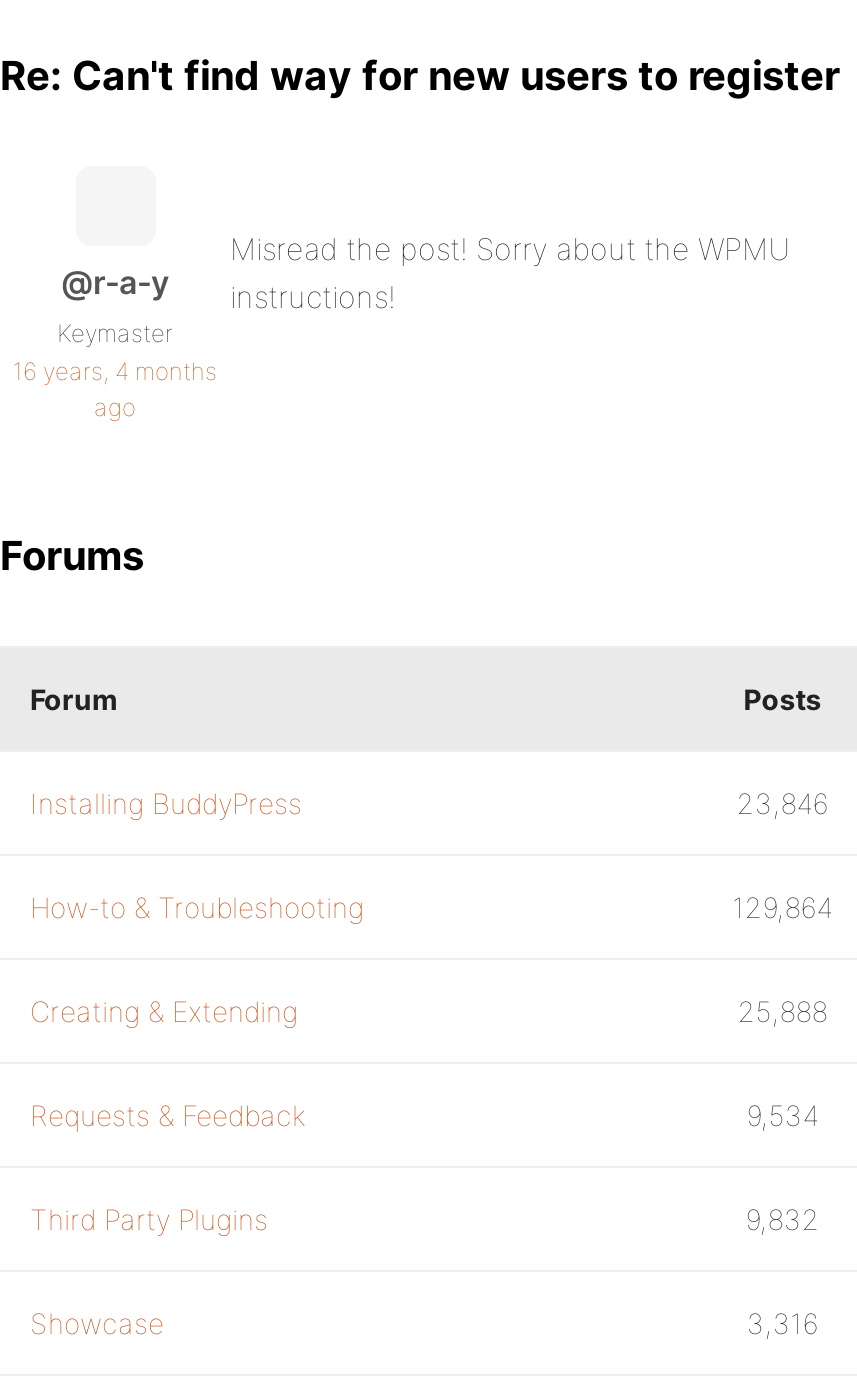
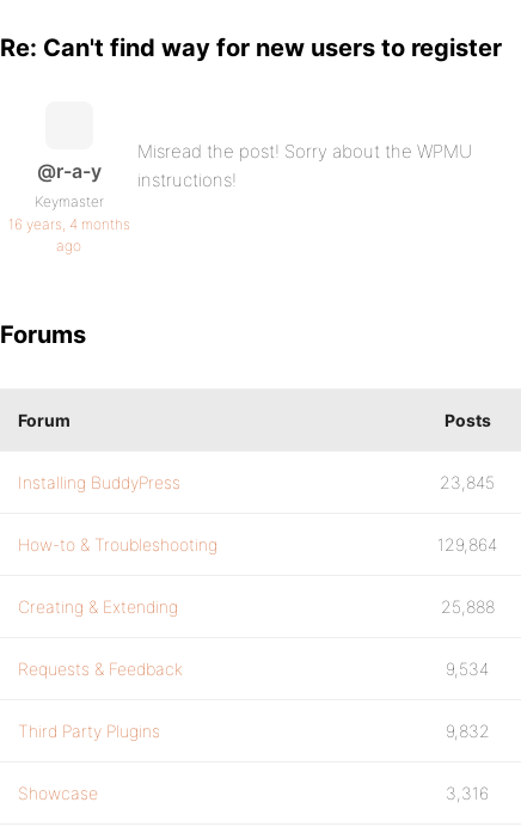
[736,786,828,820] 23,846 -> [440,472,495,492] 23,845

